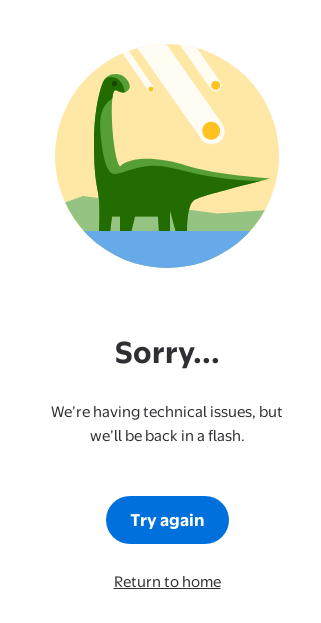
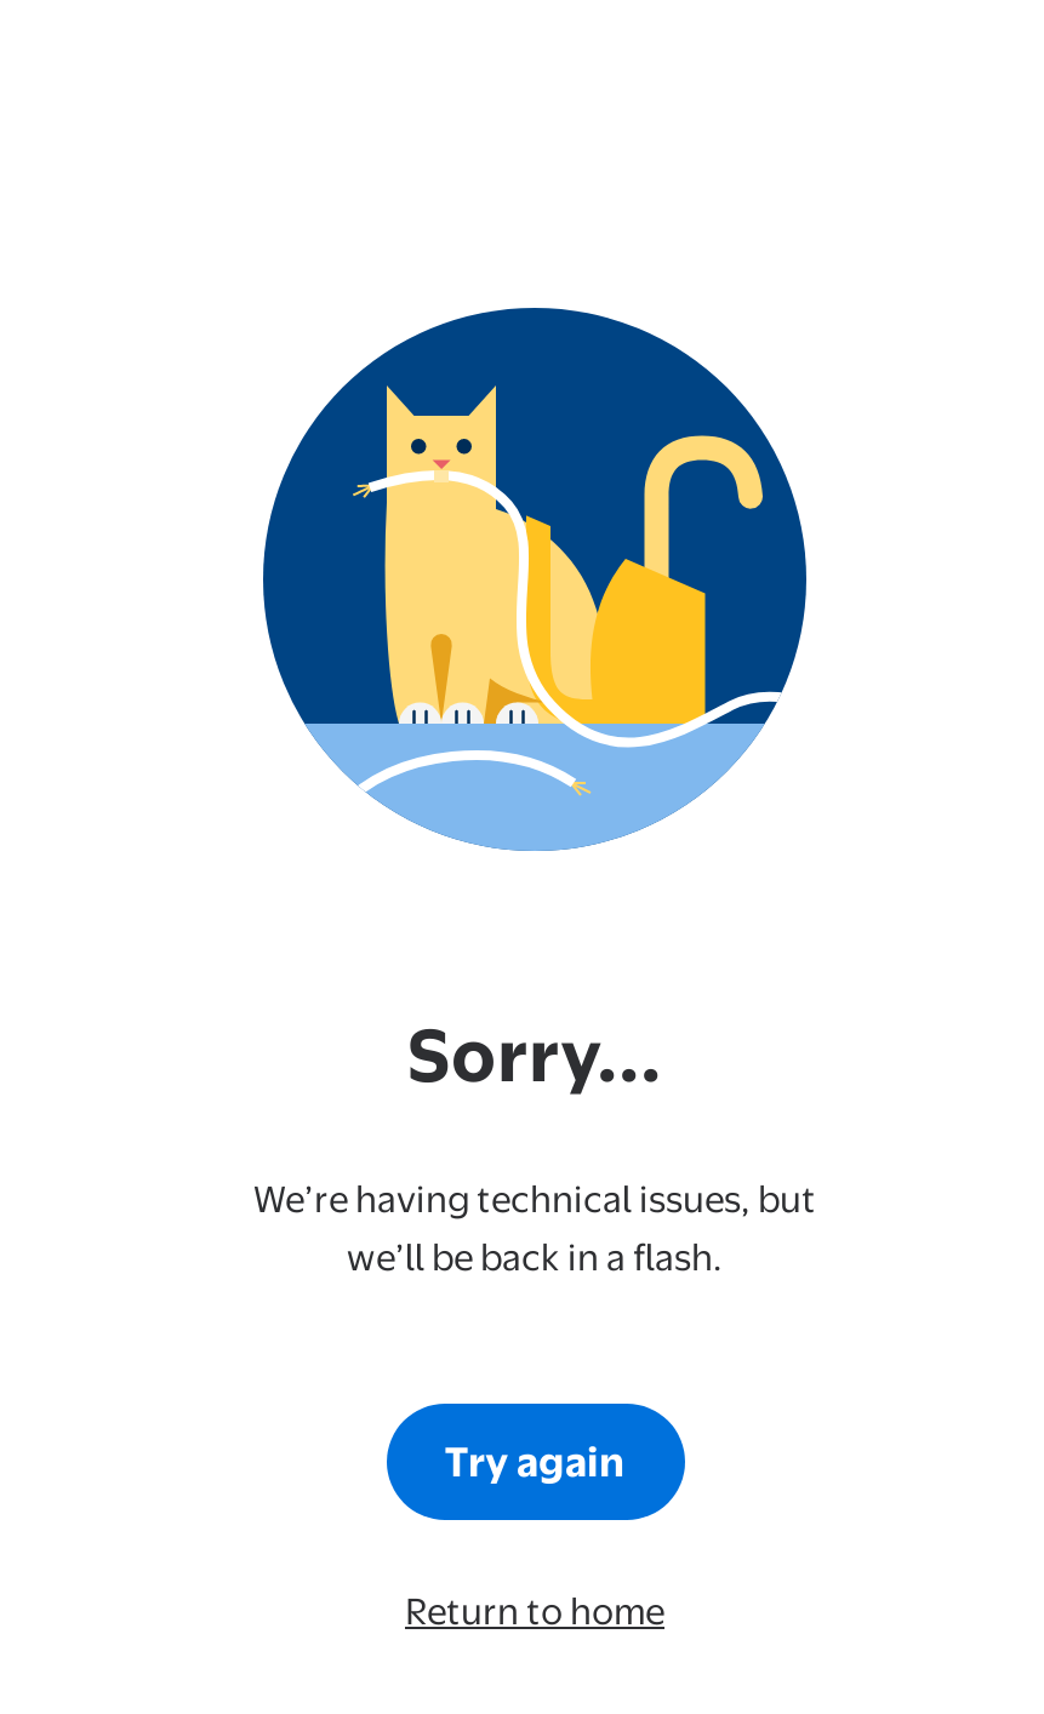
[55,44,279,245] [image] -> [261,305,809,798] [image]

